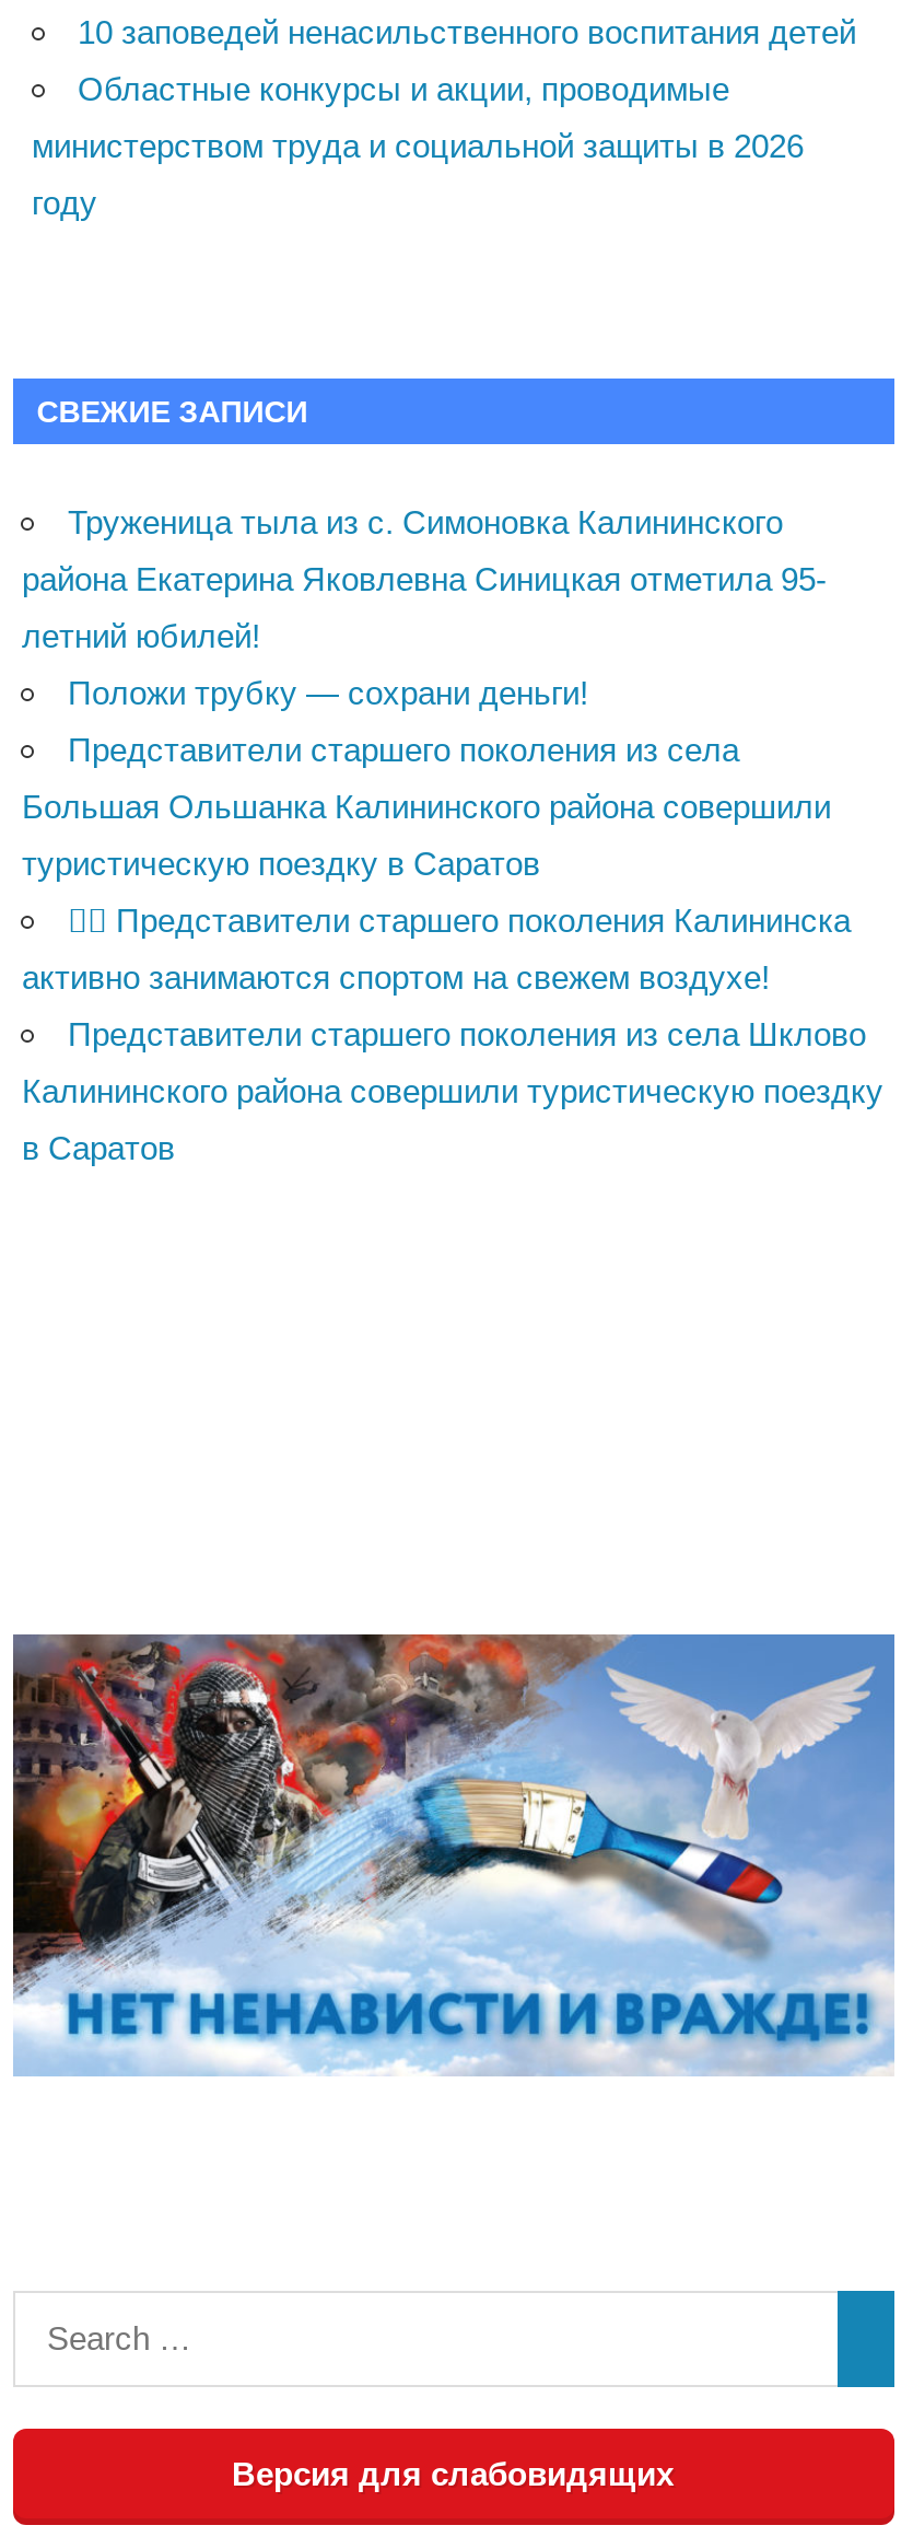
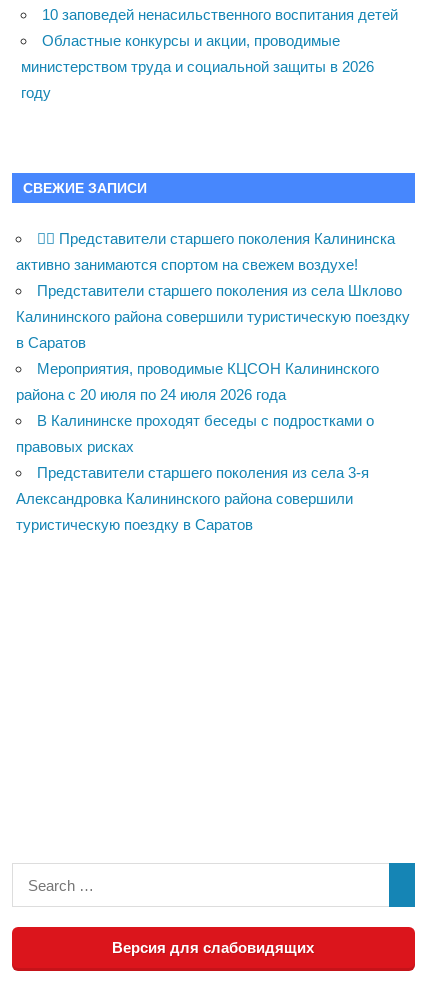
[22,503,831,824] Труженица тыла из с. Симоновка Калининского | района Екатерина Яковлевна Синицкая отметила 95- | летний юбилей! | Положи трубку — сохрани деньги! | Представители старшего поколения из села | Большая Ольшанка Калининского района совершили -> none
moved [22,844,540,881] -> [16,516,253,533]: туристическую поездку в Саратов
none -> [16,360,379,507] Мероприятия, проводимые КЦСОН Калининского | района с 20 июля по 24 июля 2026 года | В Калининске проходят беседы с подростками о | правовых рисках | Представители старшего поколения из села 3-я | Александровка Калининского района совершили
[11,1632,897,2079] [image] -> none

